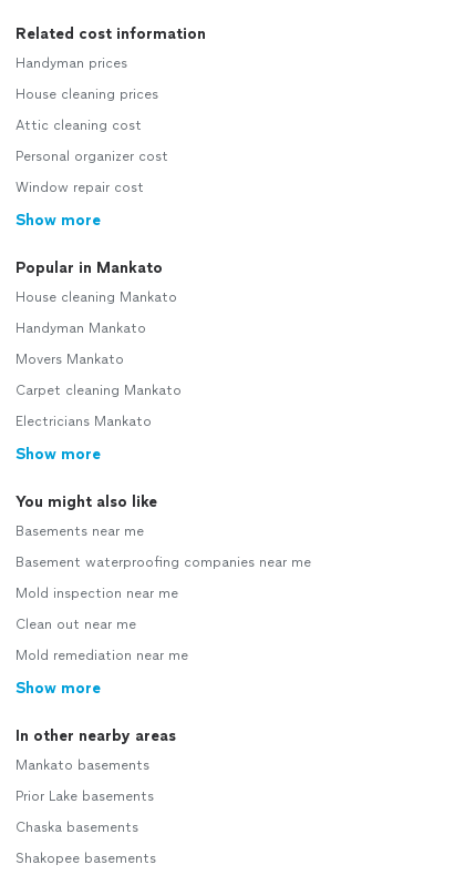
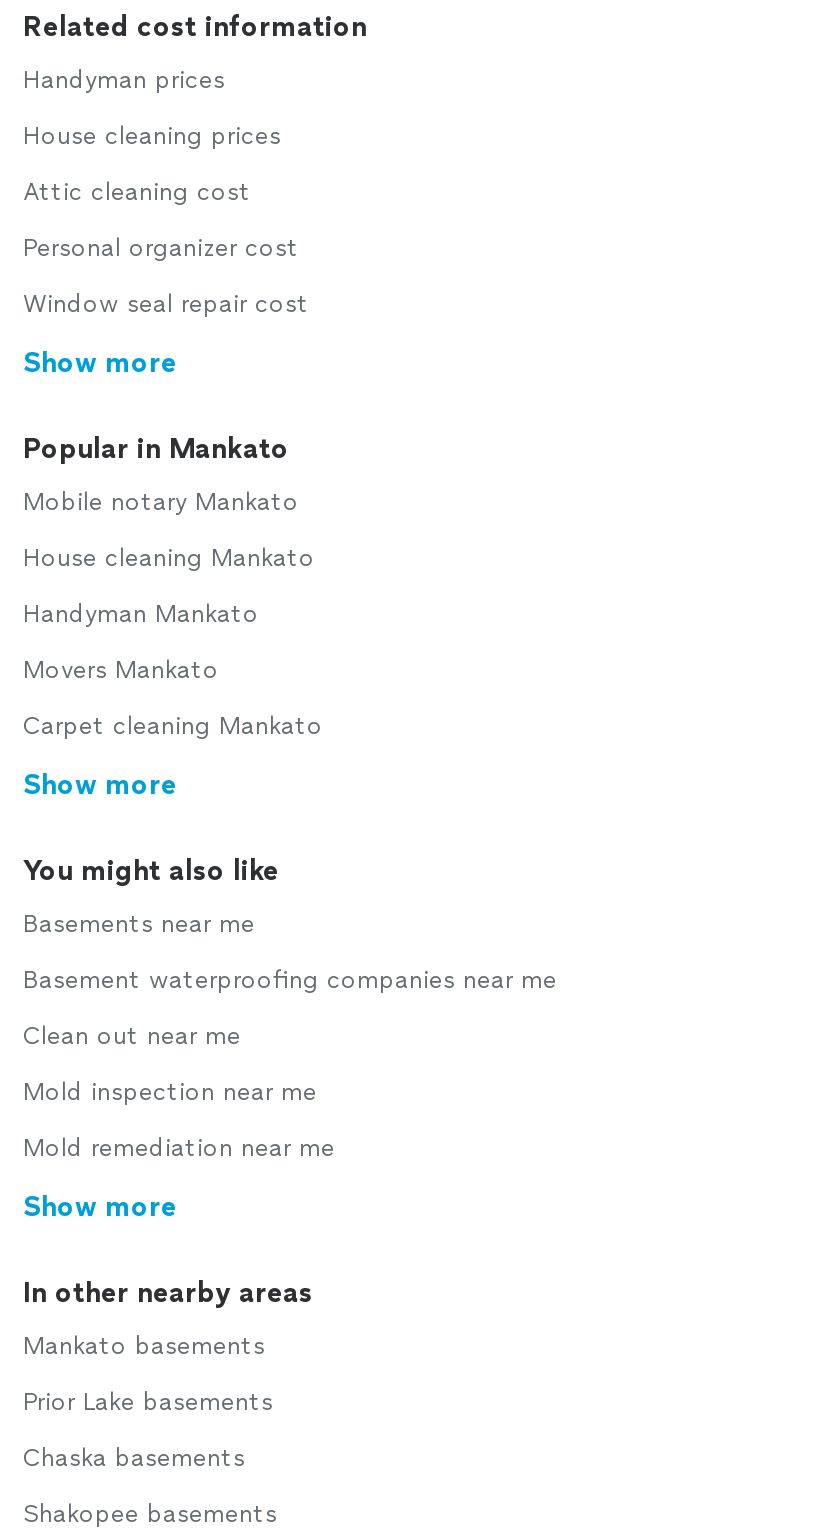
[15,180,144,195] Window repair cost -> [23,290,309,318] Window seal repair cost
none -> [23,488,299,516] Mobile notary Mankato
moved [15,289,182,398] -> [23,544,323,740]: House cleaning Mankato | Handyman Mankato | Movers Mankato | Carpet cleaning Mankato
[15,414,152,429] Electricians Mankato -> none
moved [15,586,178,601] -> [23,1078,317,1106]: Mold inspection near me
moved [15,617,136,632] -> [23,1022,241,1050]: Clean out near me

